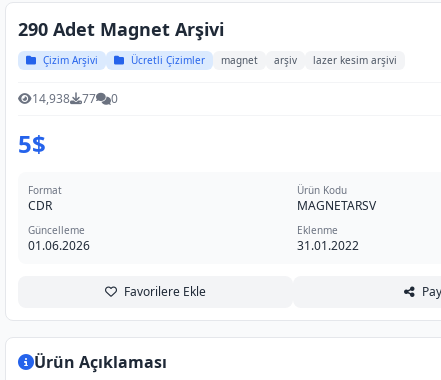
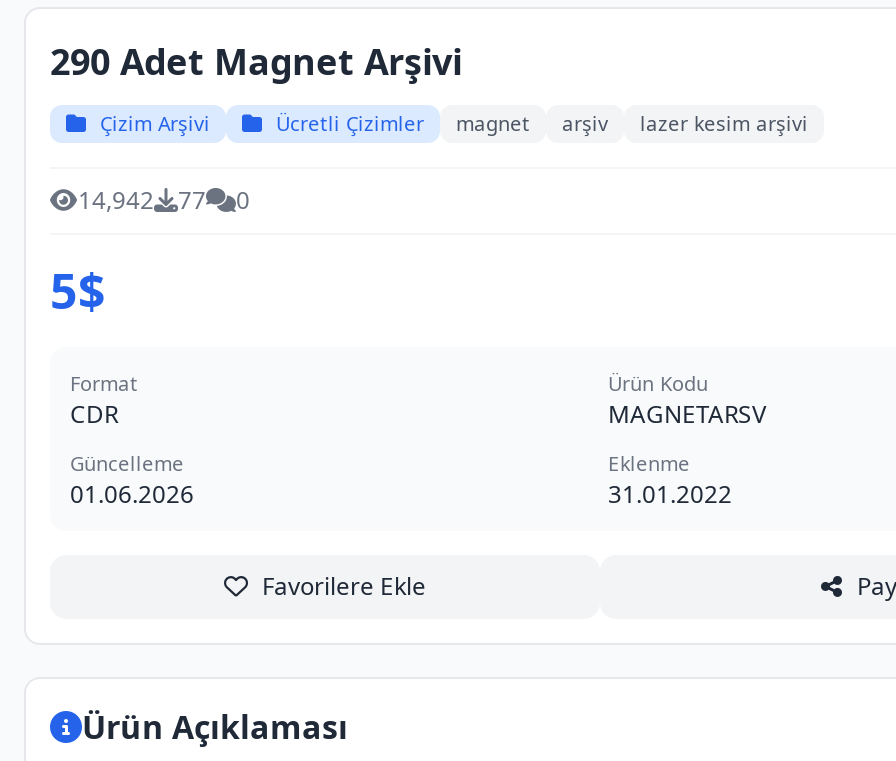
[32,90,70,107] 14,938 -> [78,184,154,218] 14,942

